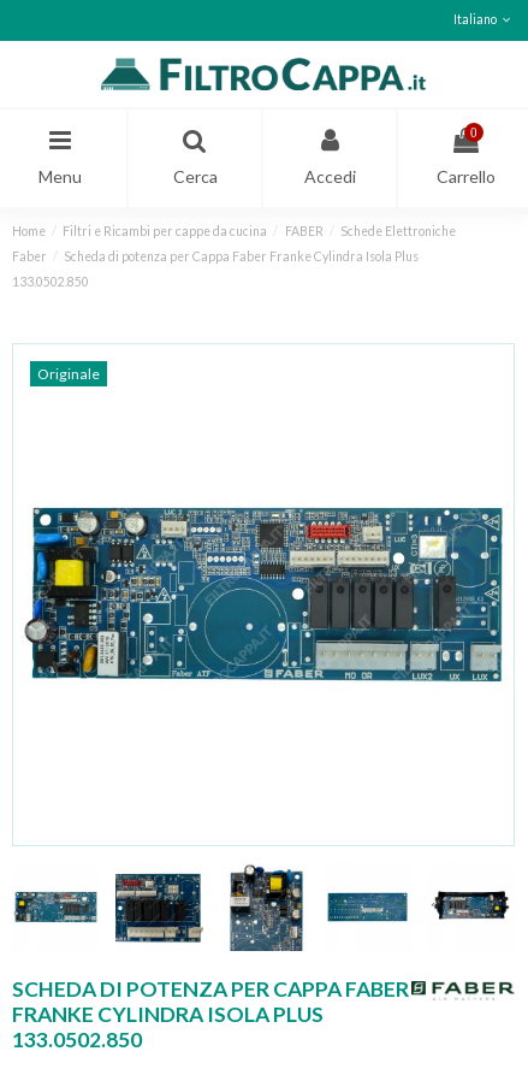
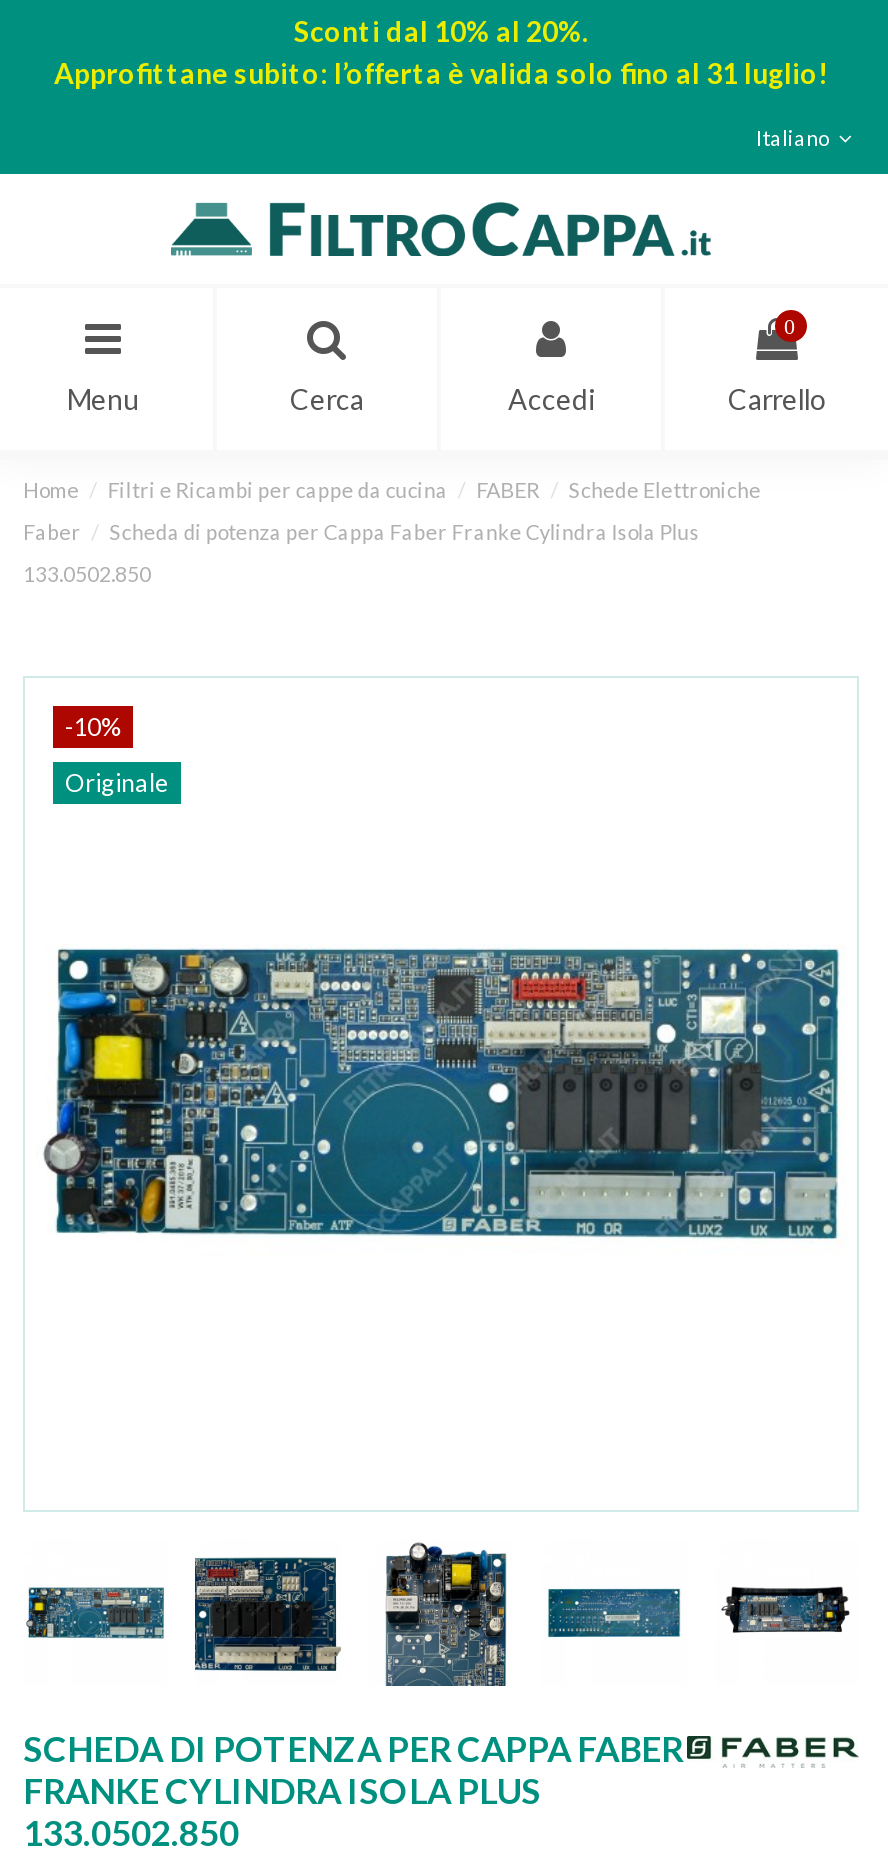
none -> [54,14,828,90] Sconti dal 10% al 20%. | Approfittane subito: l’offerta è valida solo fino al 31 luglio!
none -> [65,712,121,742] -10%
moved [37,365,100,383] -> [65,768,169,798]: Originale

